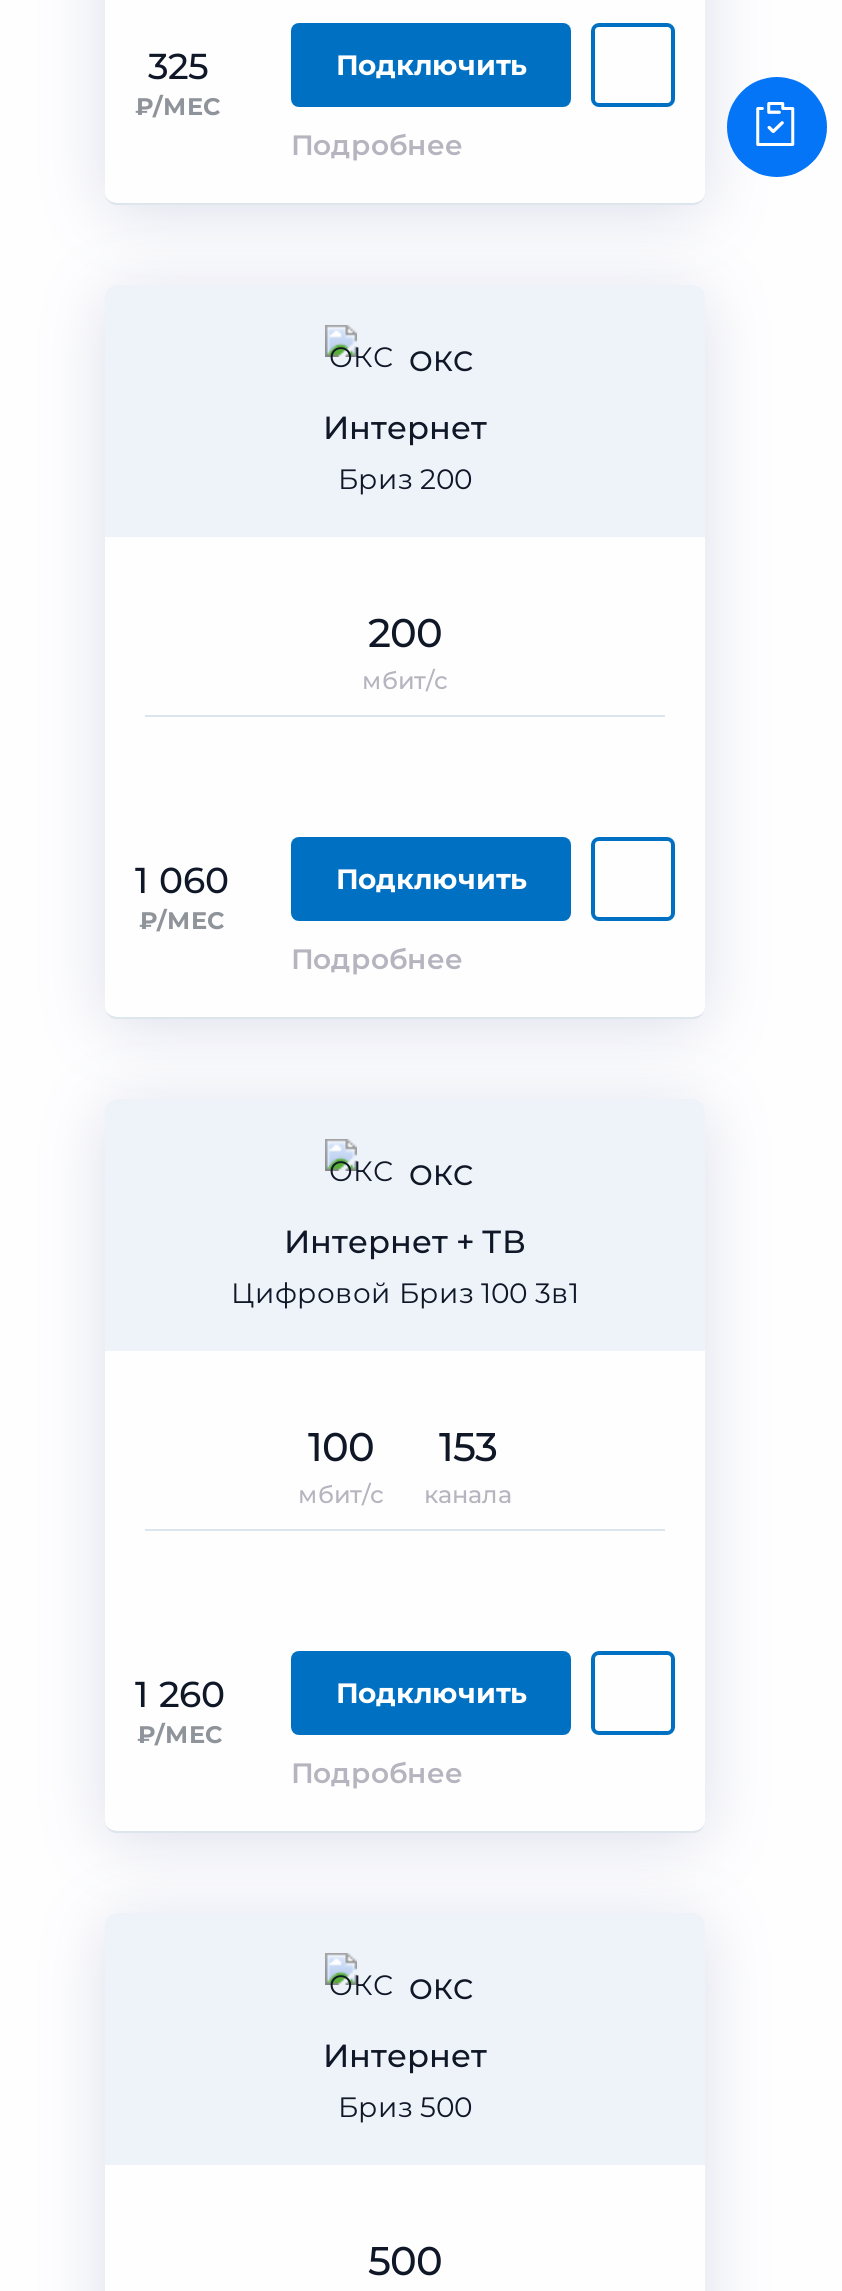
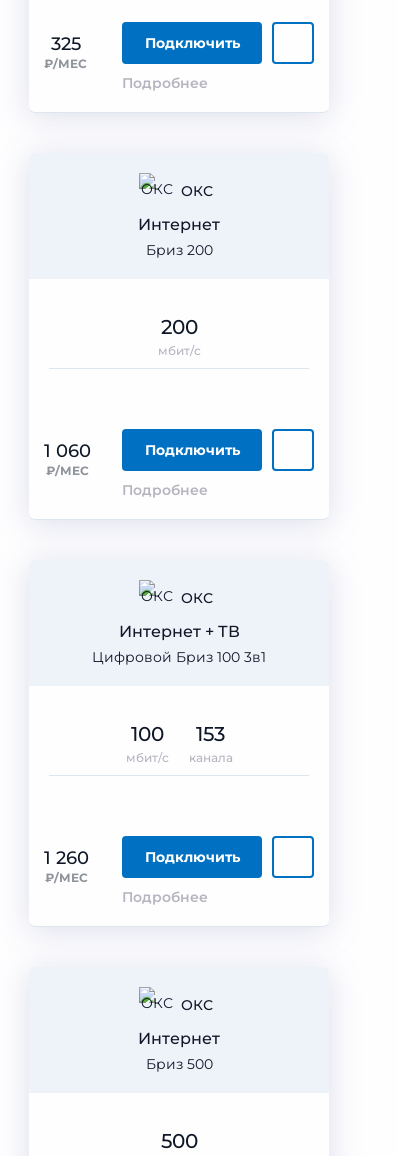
[725,75,829,179] [image] -> none

